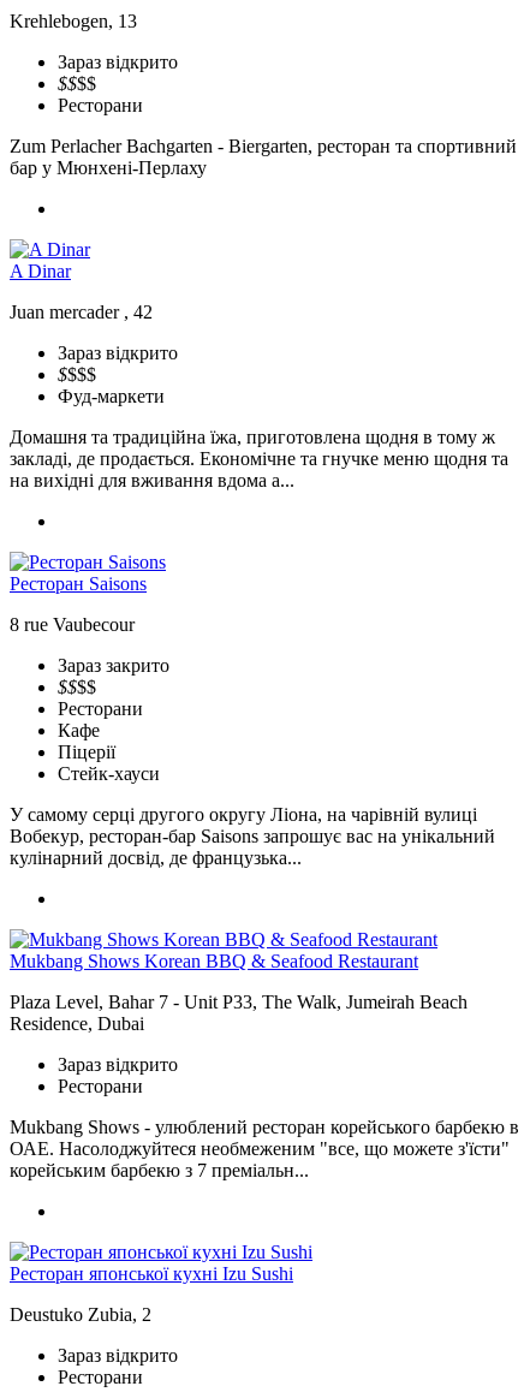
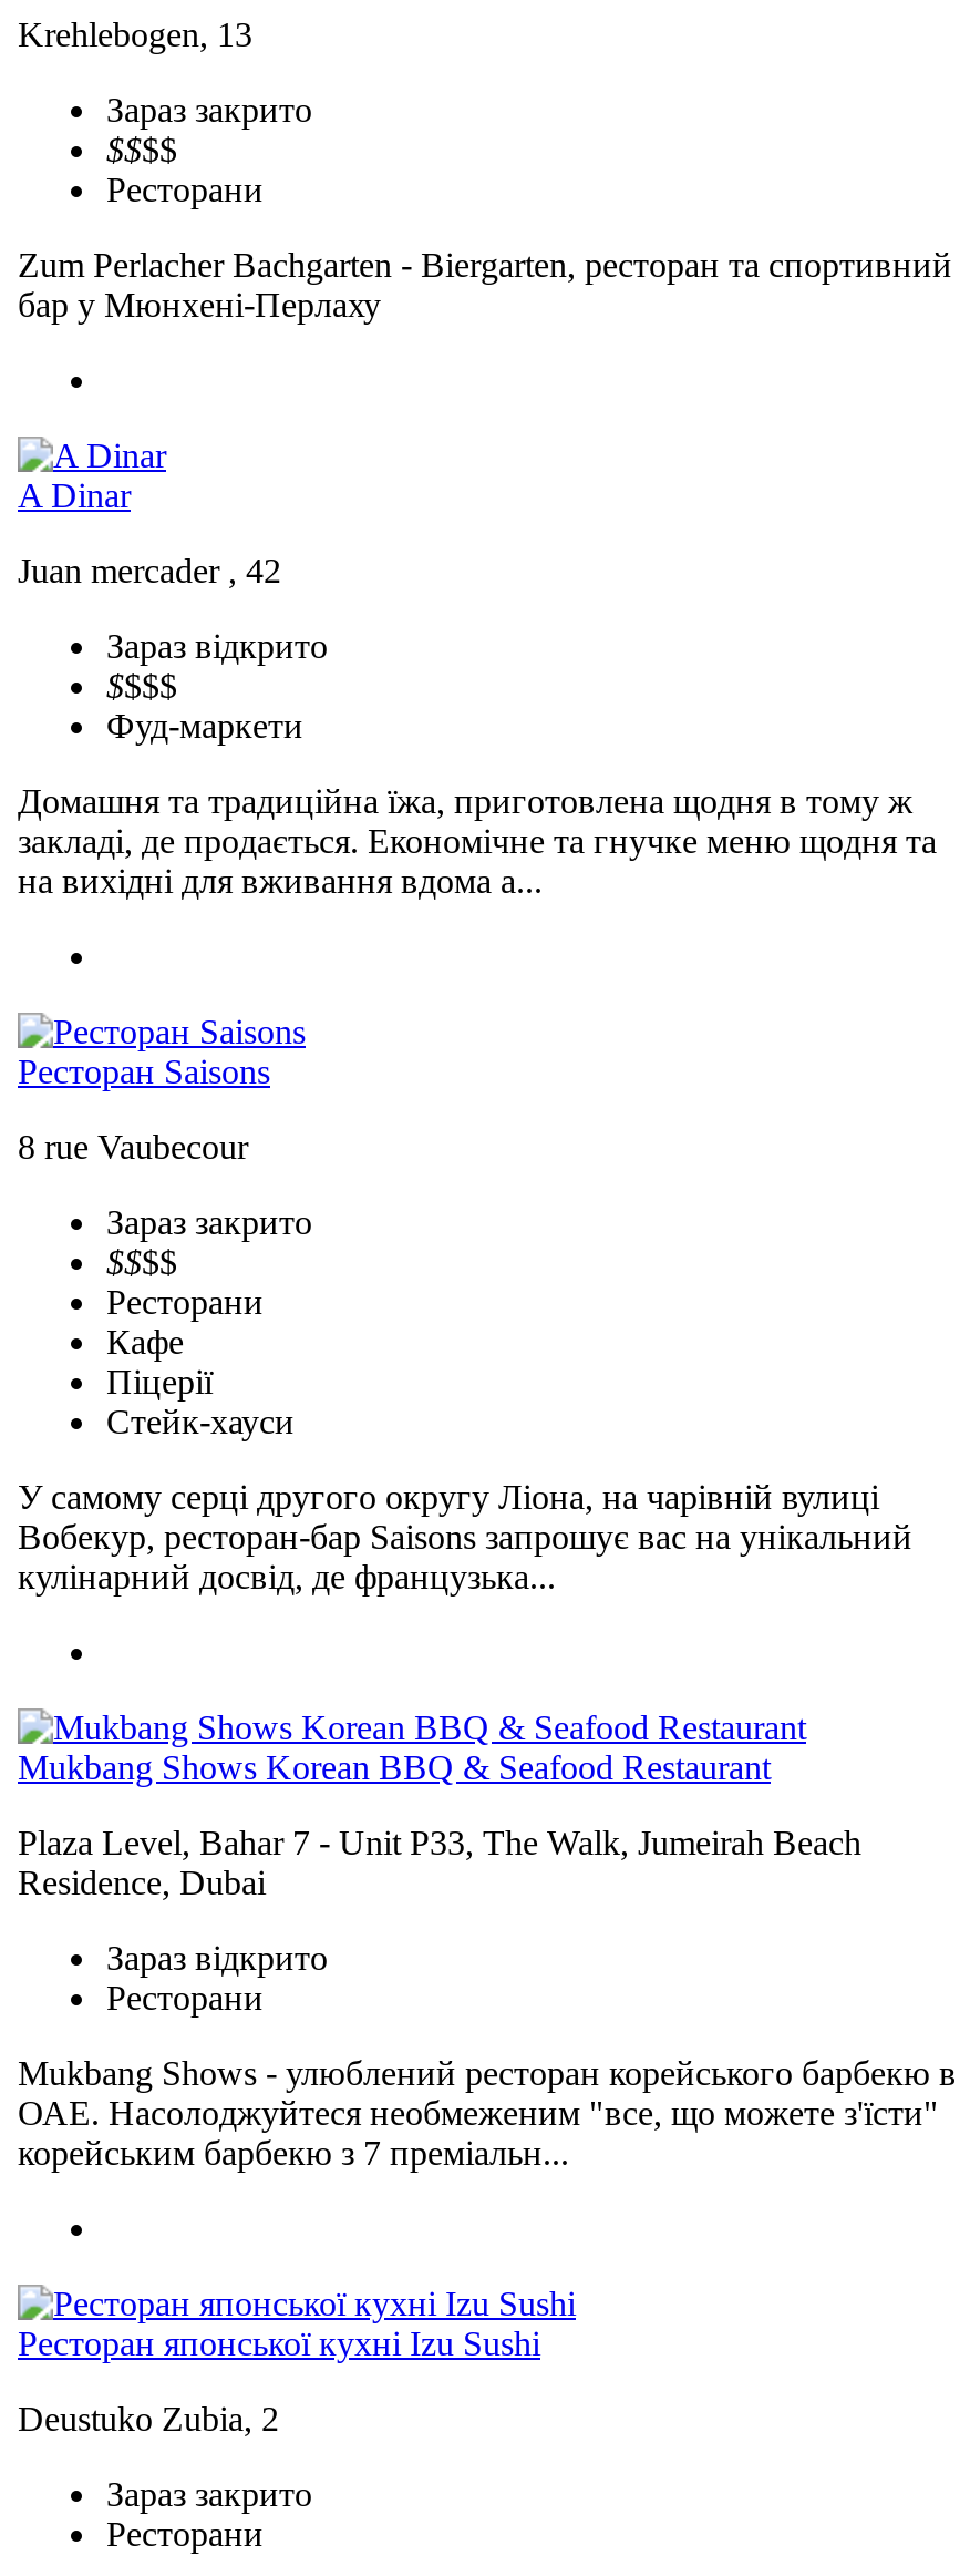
[58,52,178,72] Зараз відкрито -> [106,92,312,129] Зараз закрито
[58,1345,178,1366] Зараз відкрито -> [106,2476,312,2514] Зараз закрито

